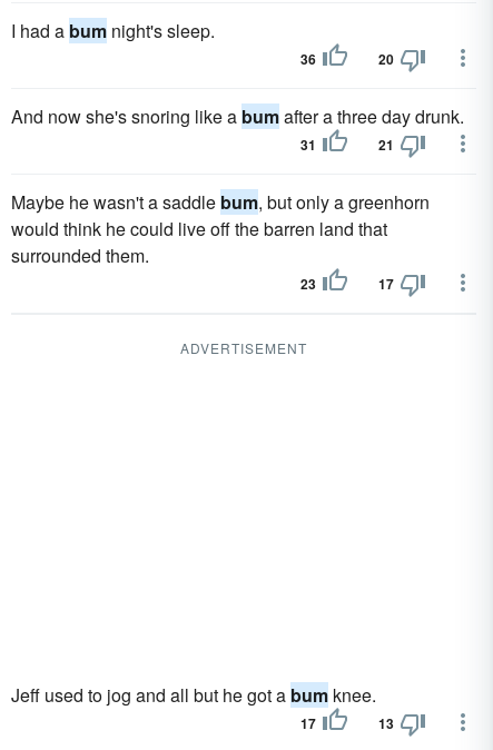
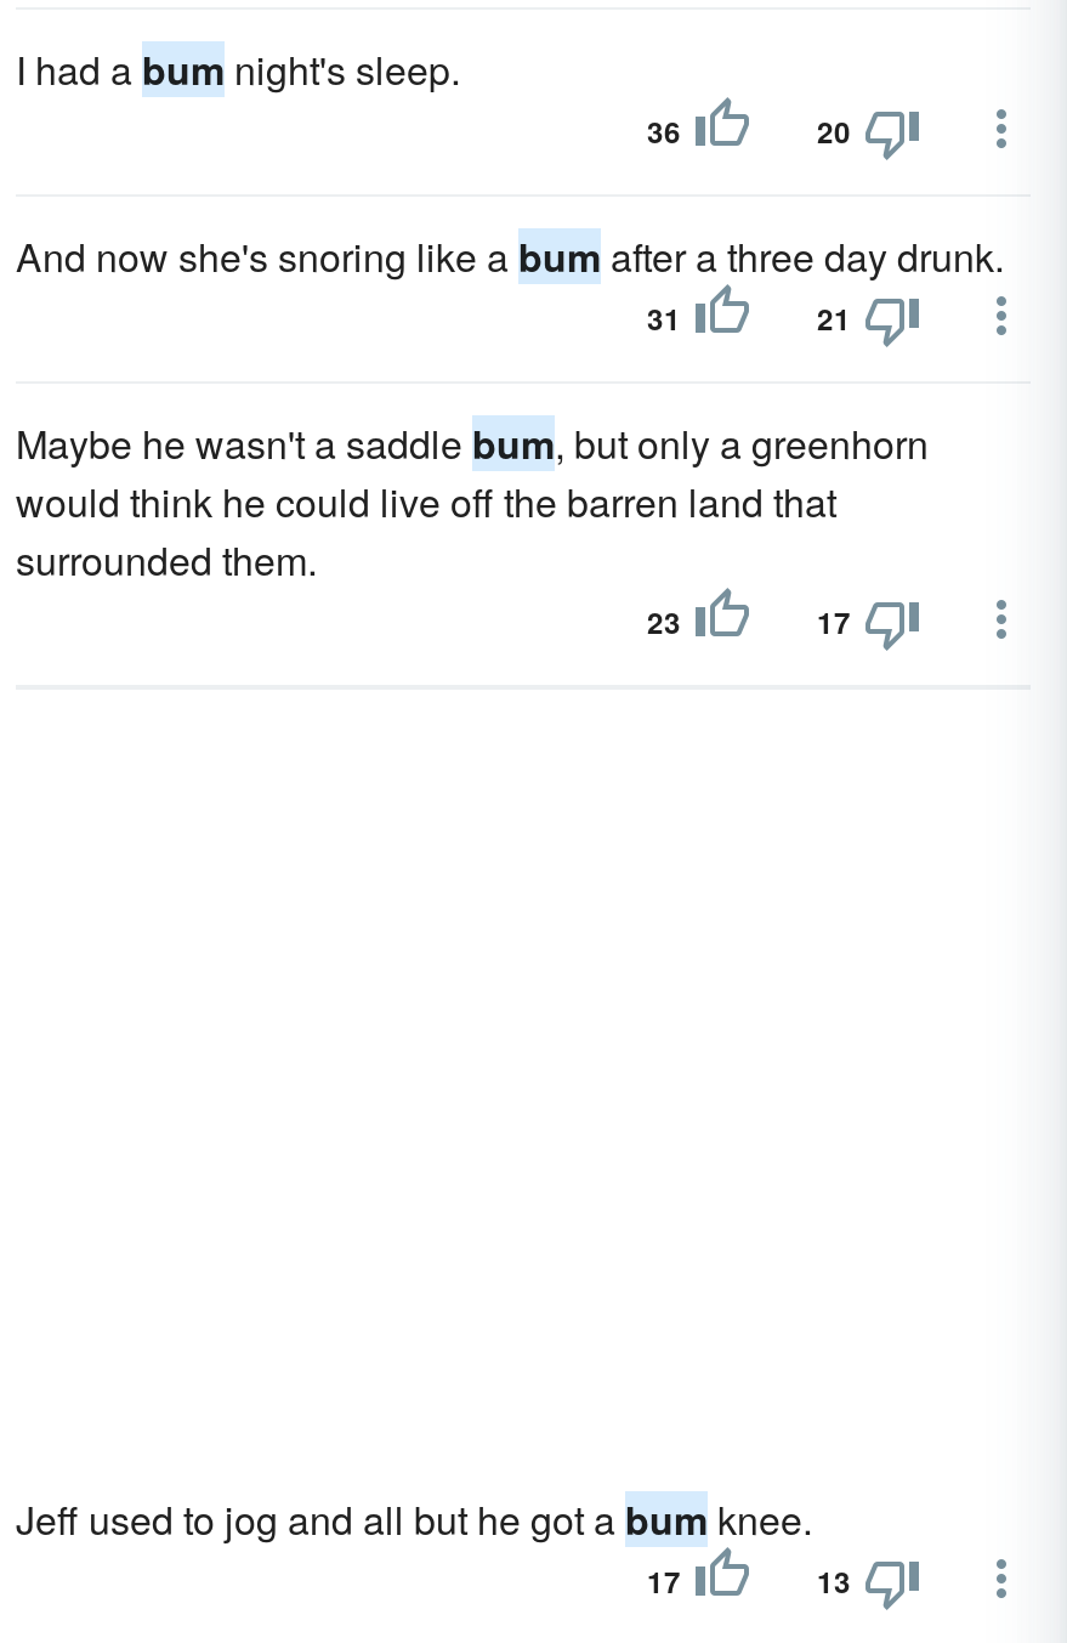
[180,338,307,357] ADVERTISEMENT -> none

